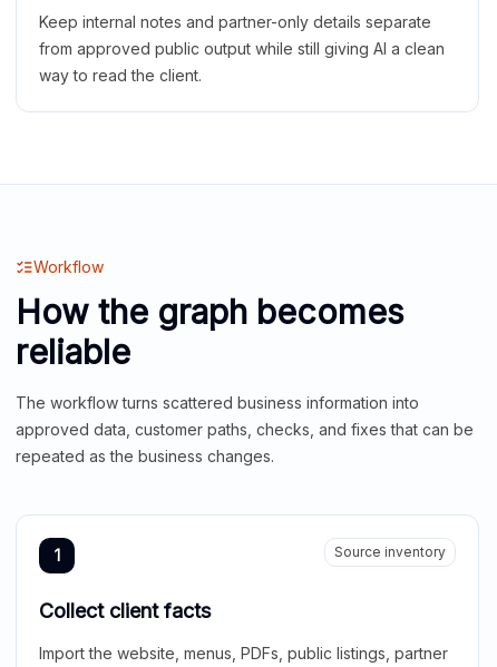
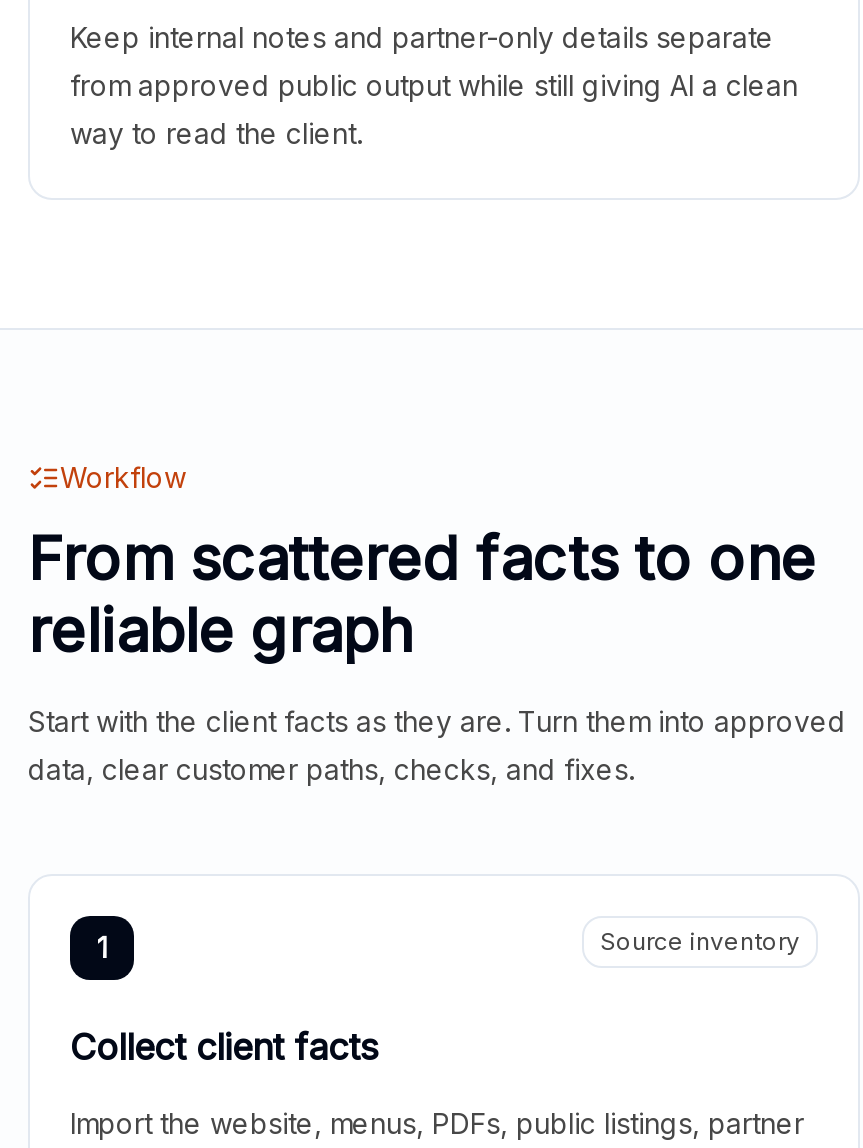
[16,292,403,372] How the graph becomes | reliable -> [28,522,816,666] From scattered facts to one | reliable graph
[16,393,474,465] The workflow turns scattered business information into | approved data, customer paths, checks, and fixes that can be | repeated as the business changes. -> [28,704,846,786] Start with the client facts as they are. Turn them into approved | data, clear customer paths, checks, and fixes.

